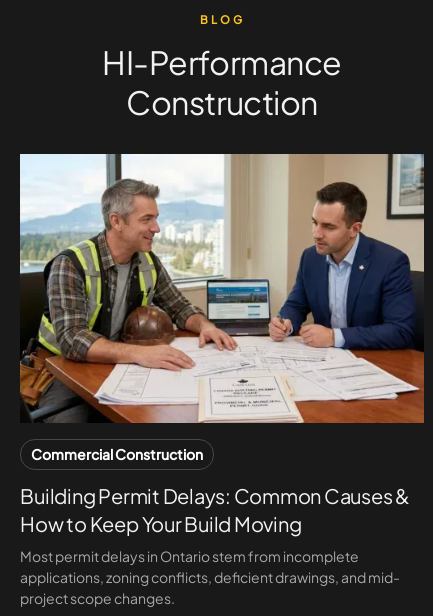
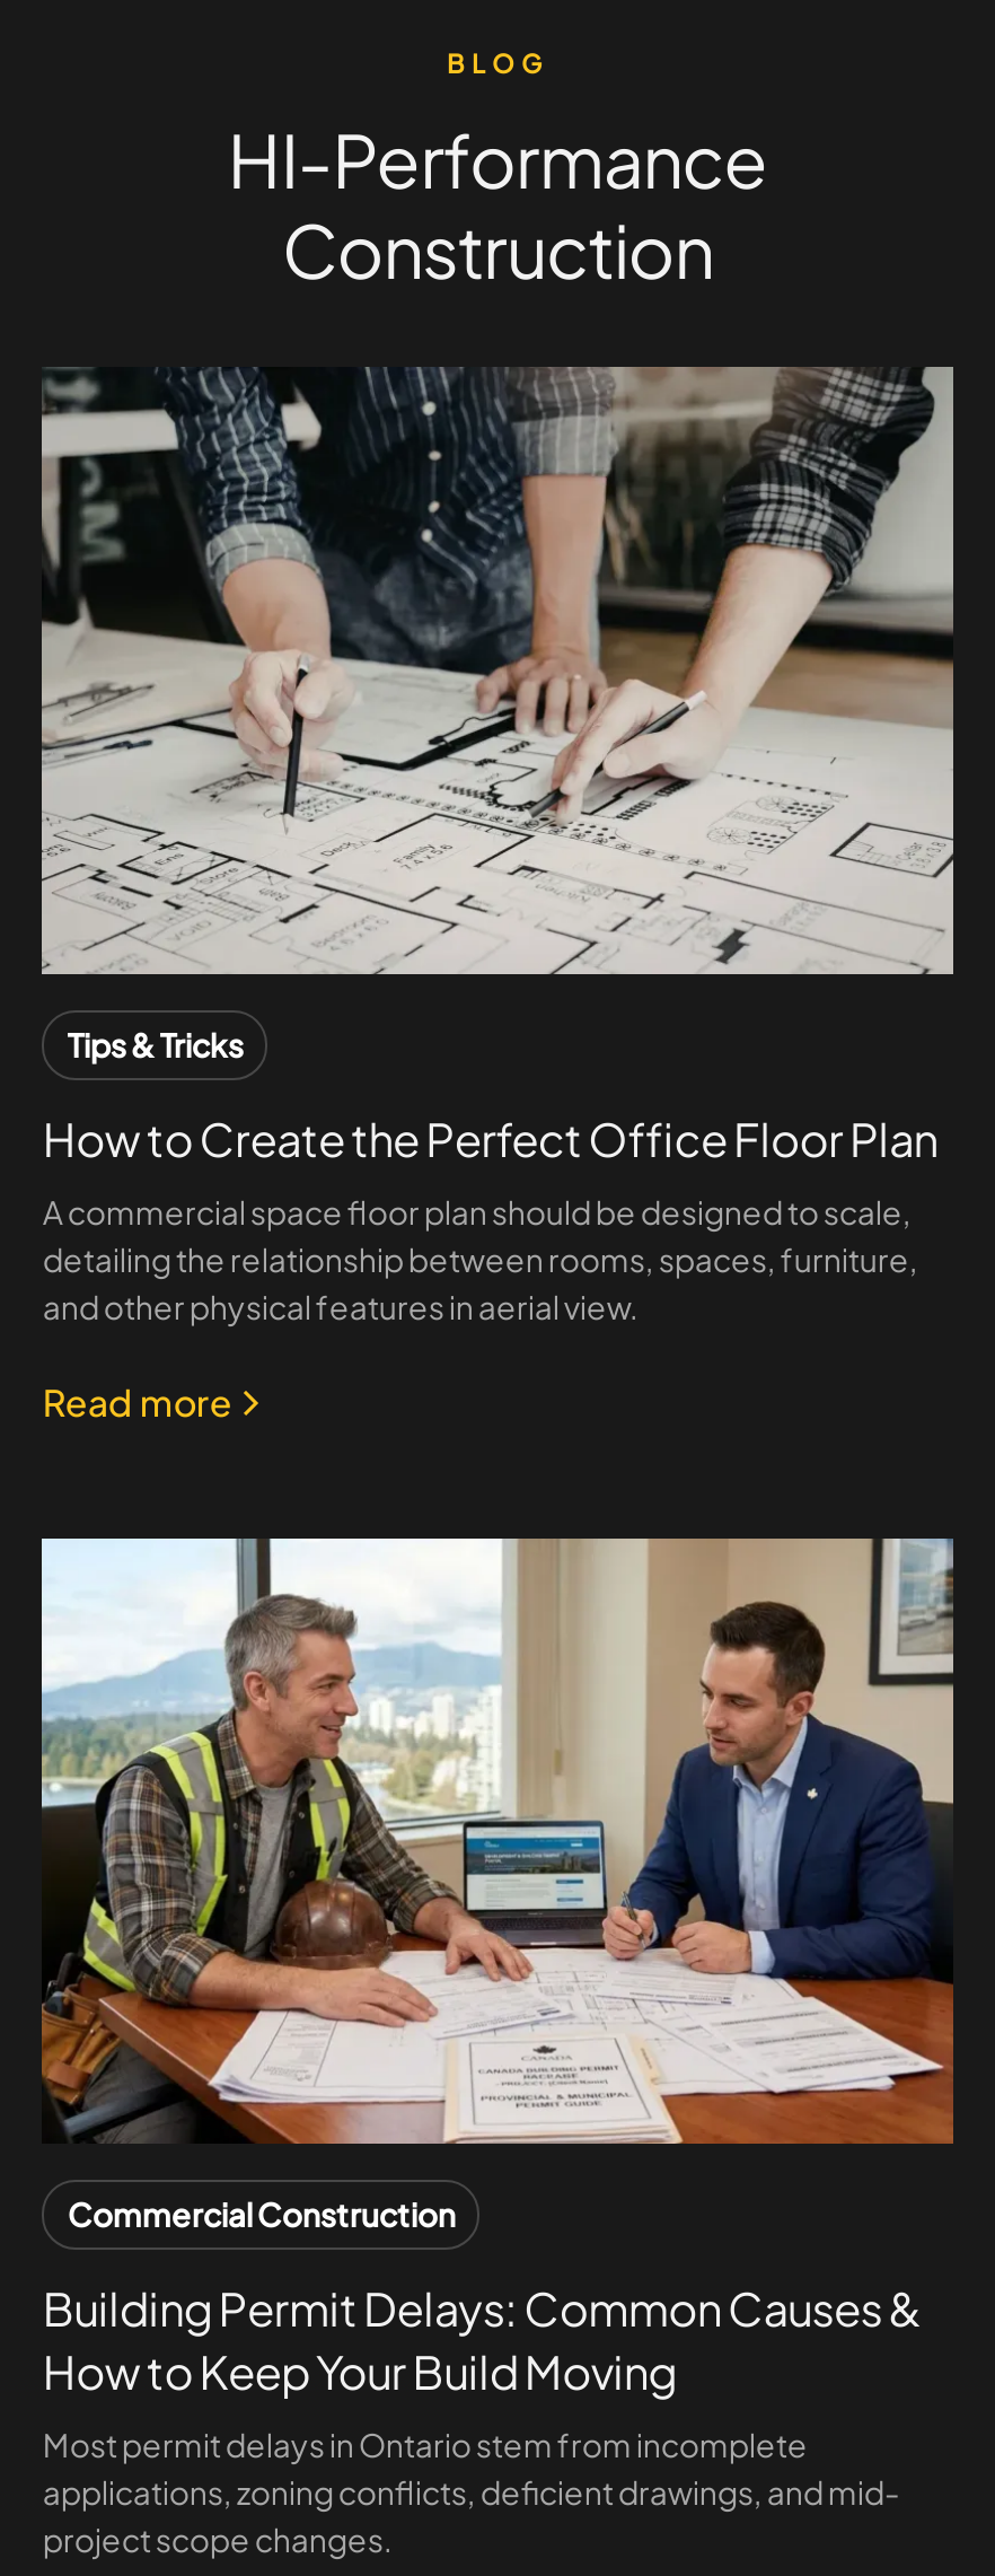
none -> [39,367,956,1425] [image] | Tips & Tricks | How to Create the Perfect Office Floor Plan | A commercial space floor plan should be designed to scale, | detailing the relationship between rooms, spaces, furniture, | and other physical features in aerial view. | Read more

